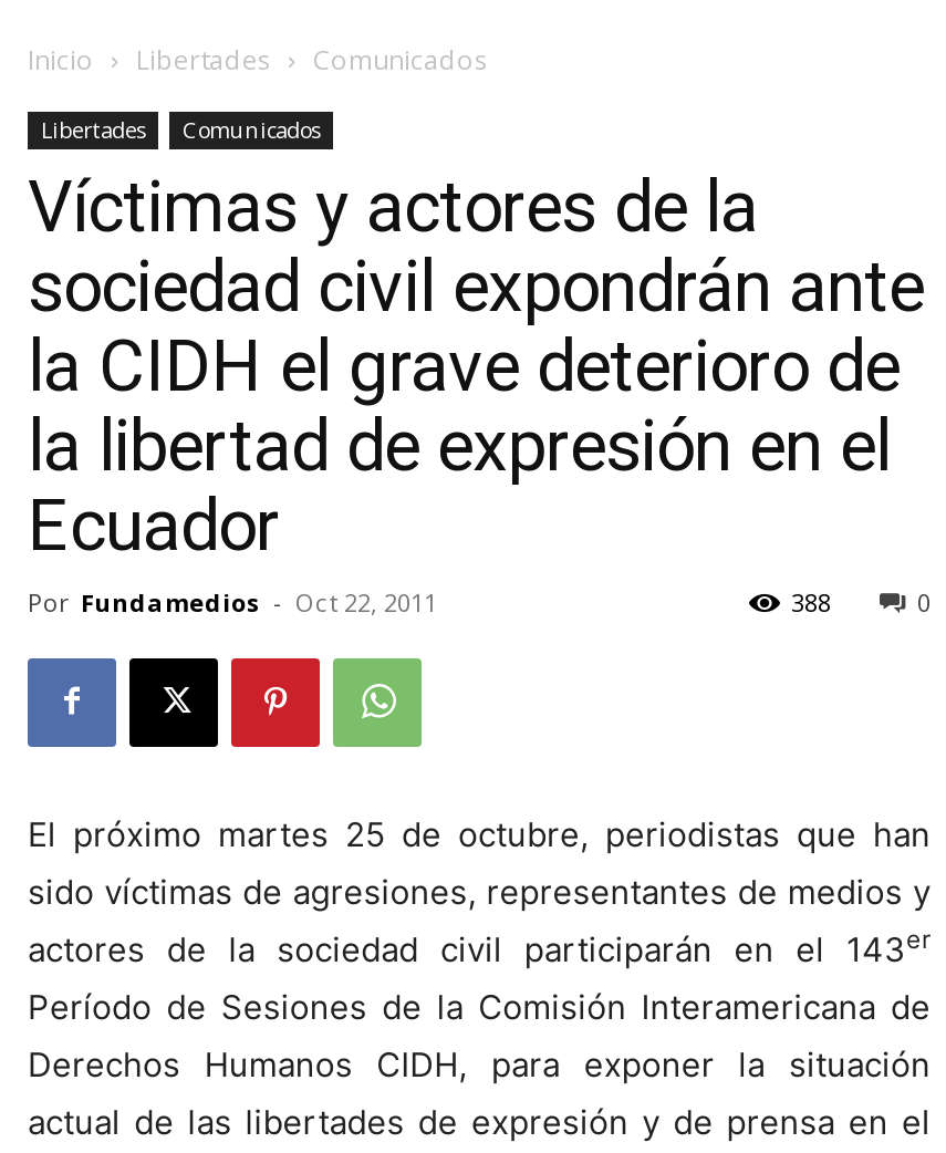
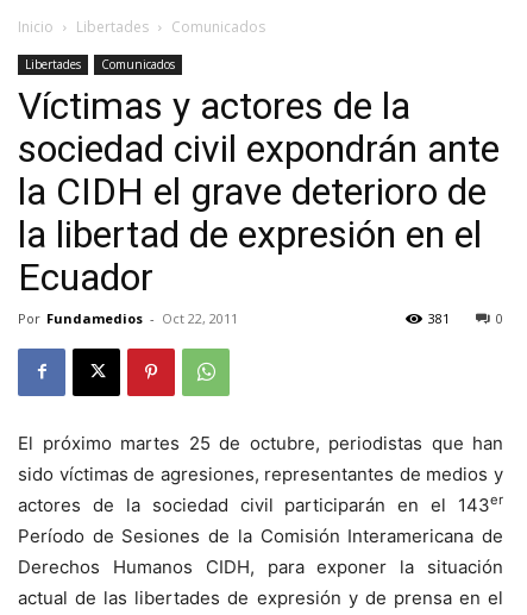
[791,585,831,618] 388 -> [428,309,450,327] 381

